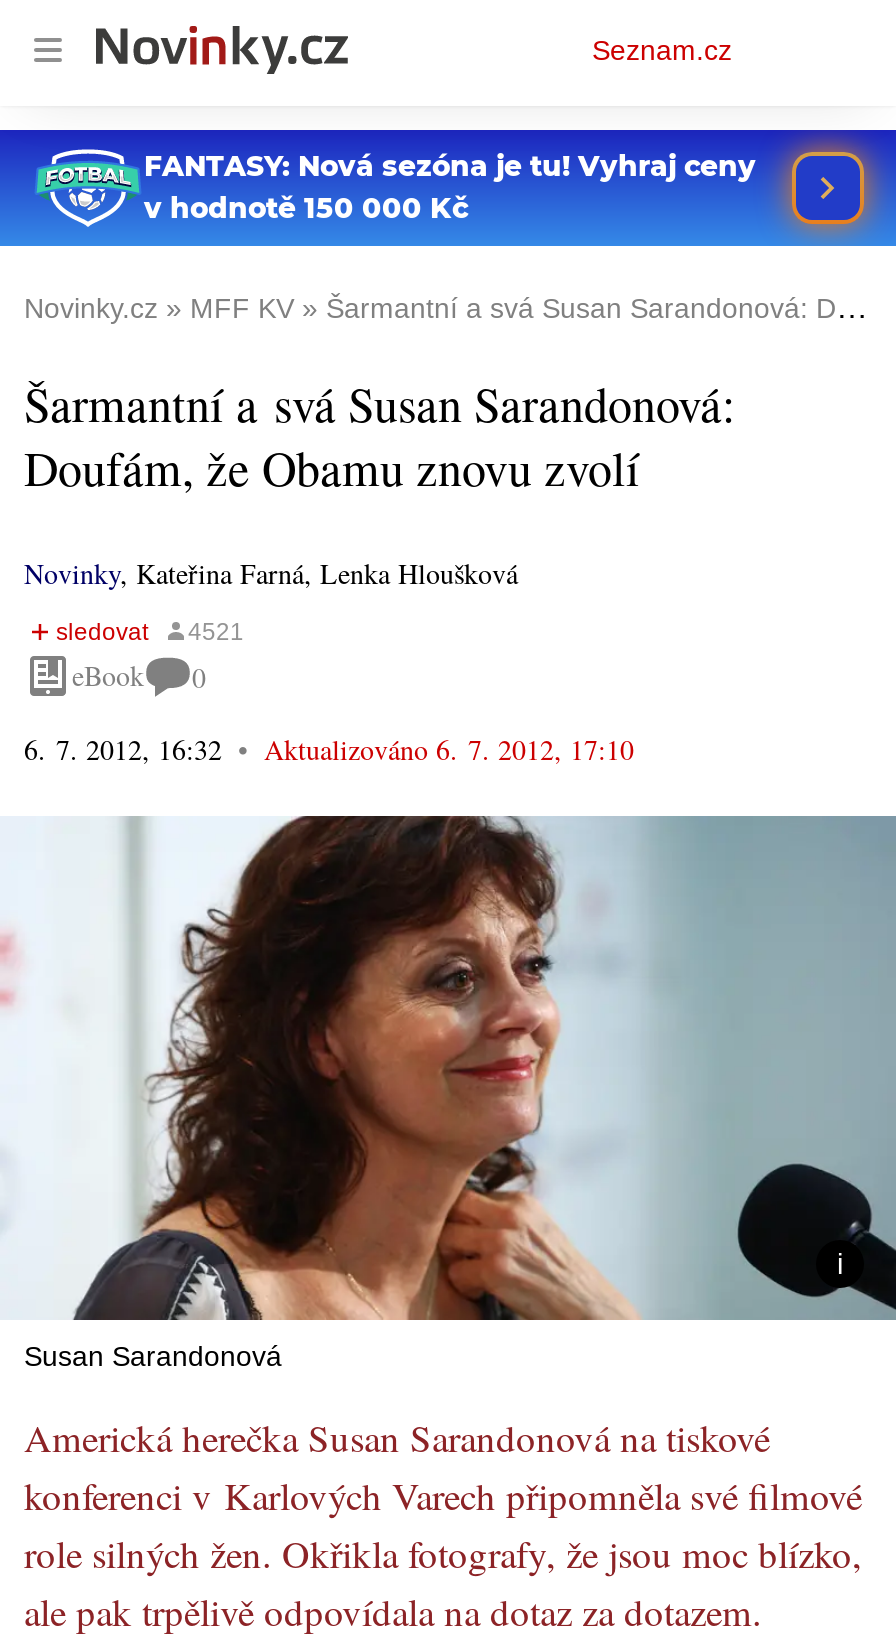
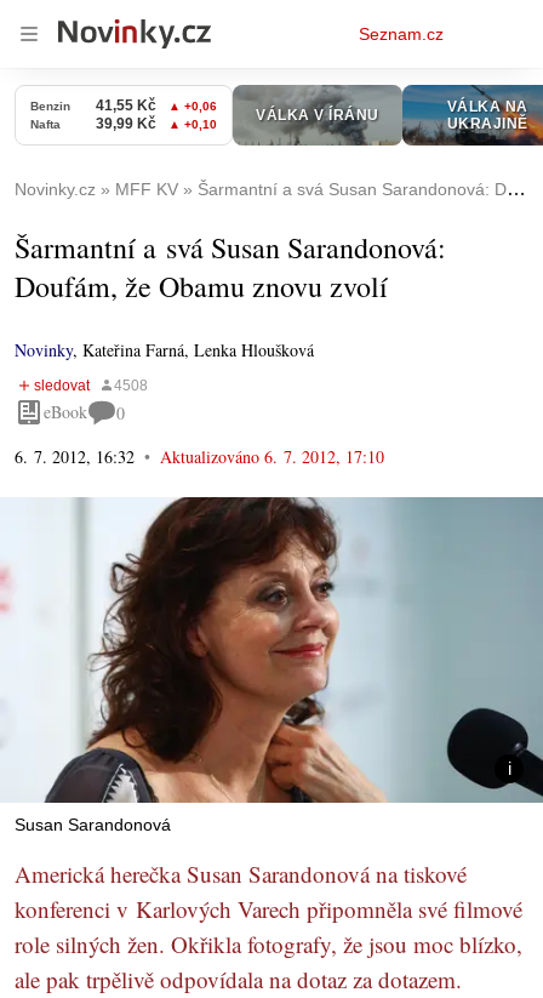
[6,128,890,248] [image] -> [4,82,539,152] [image]

